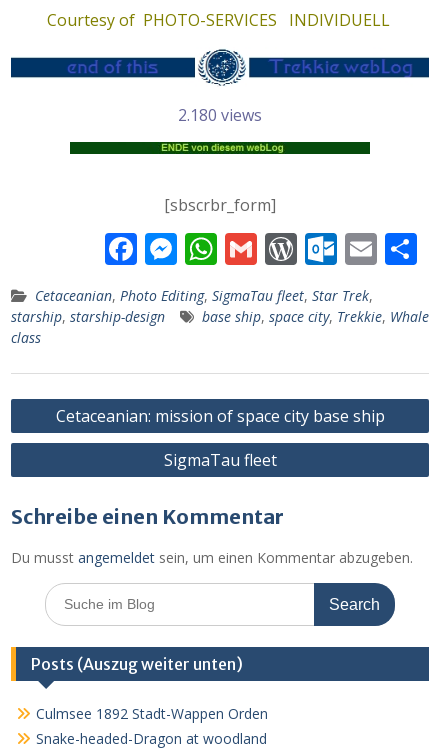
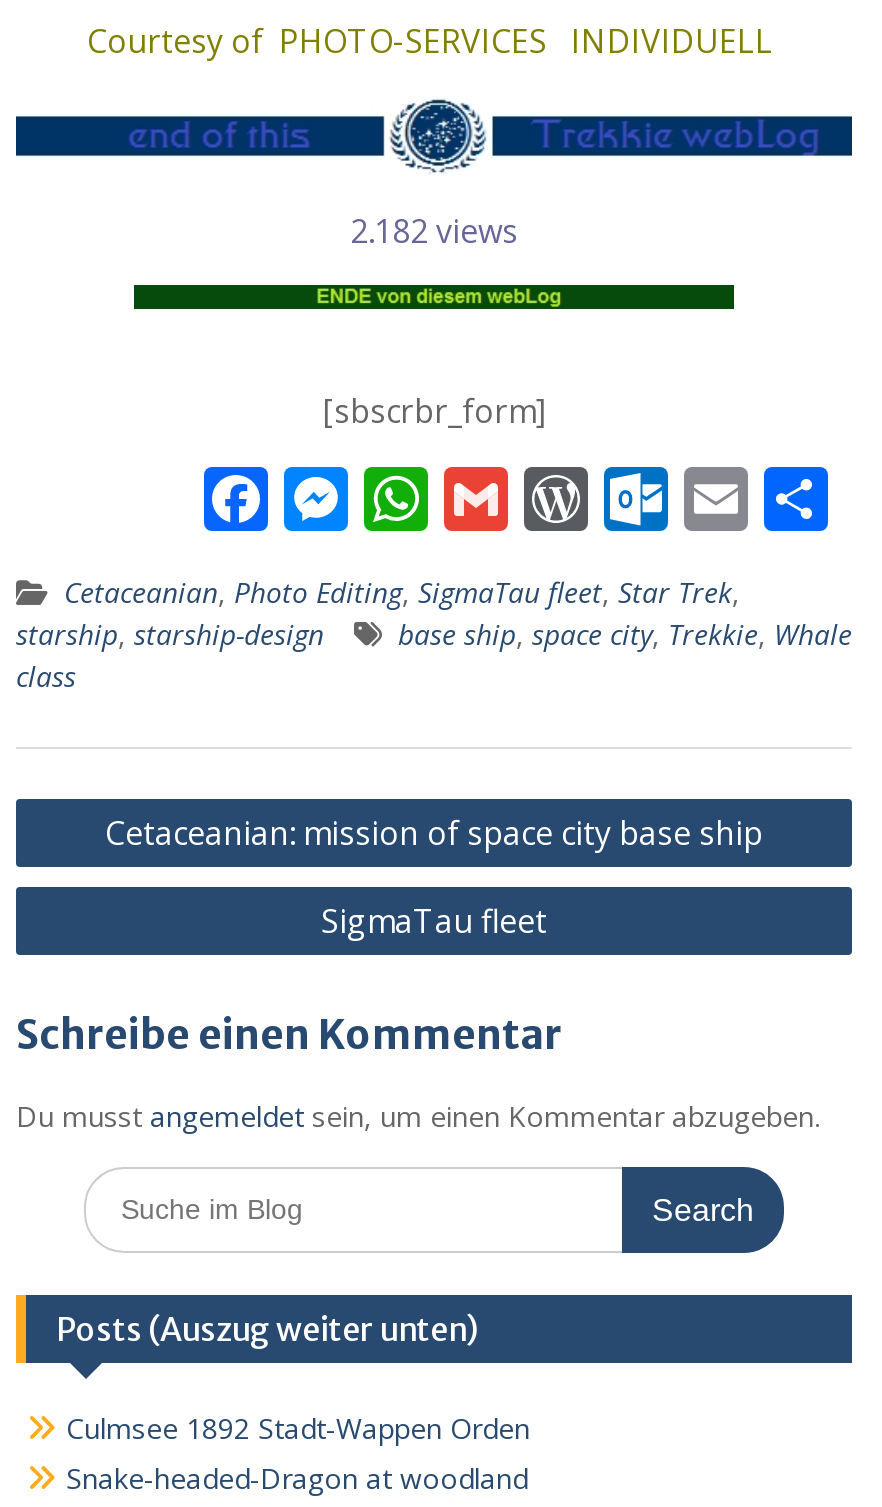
[178,104,262,126] 2.180 views -> [350,210,518,254] 2.182 views

